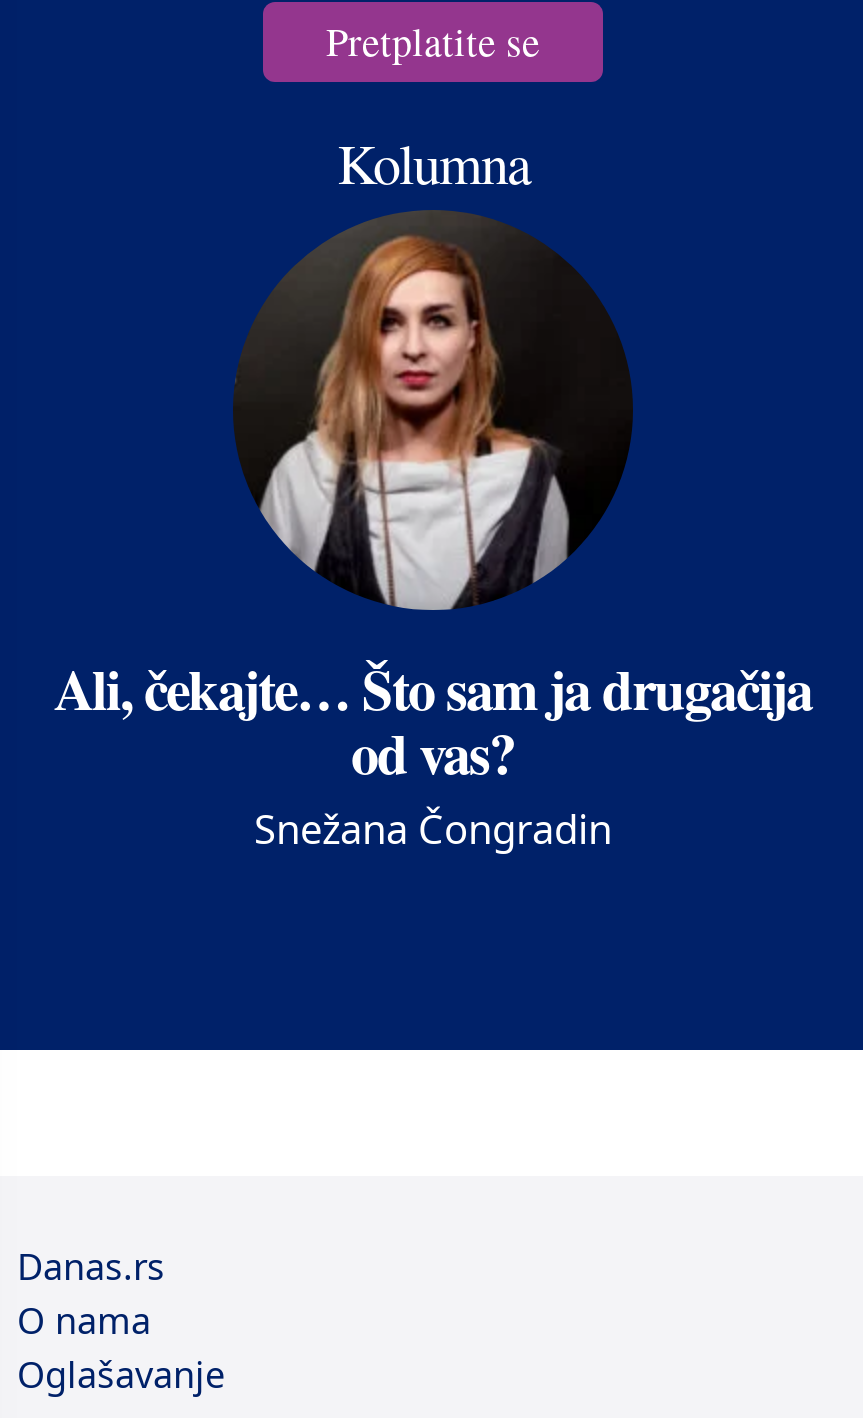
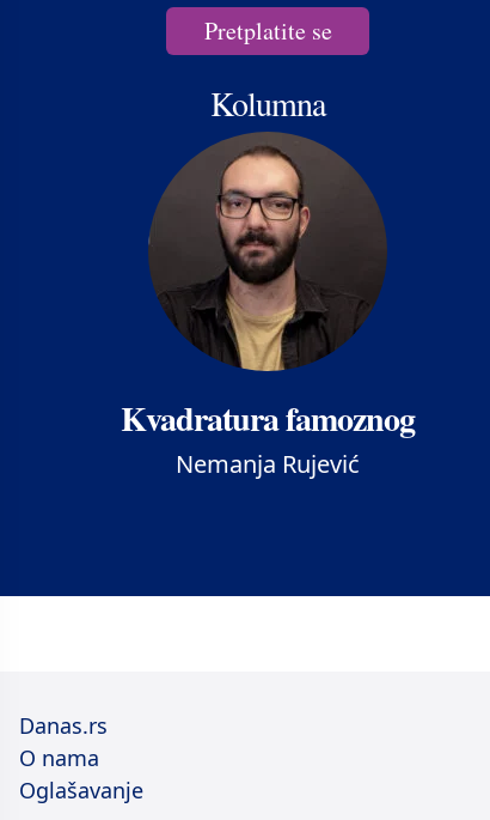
[54,227,812,857] [image] | Ali, čekajte… Što sam ja drugačija | od vas? | Snežana Čongradin -> [121,140,415,480] [image] | Kvadratura famoznog | Nemanja Rujević

